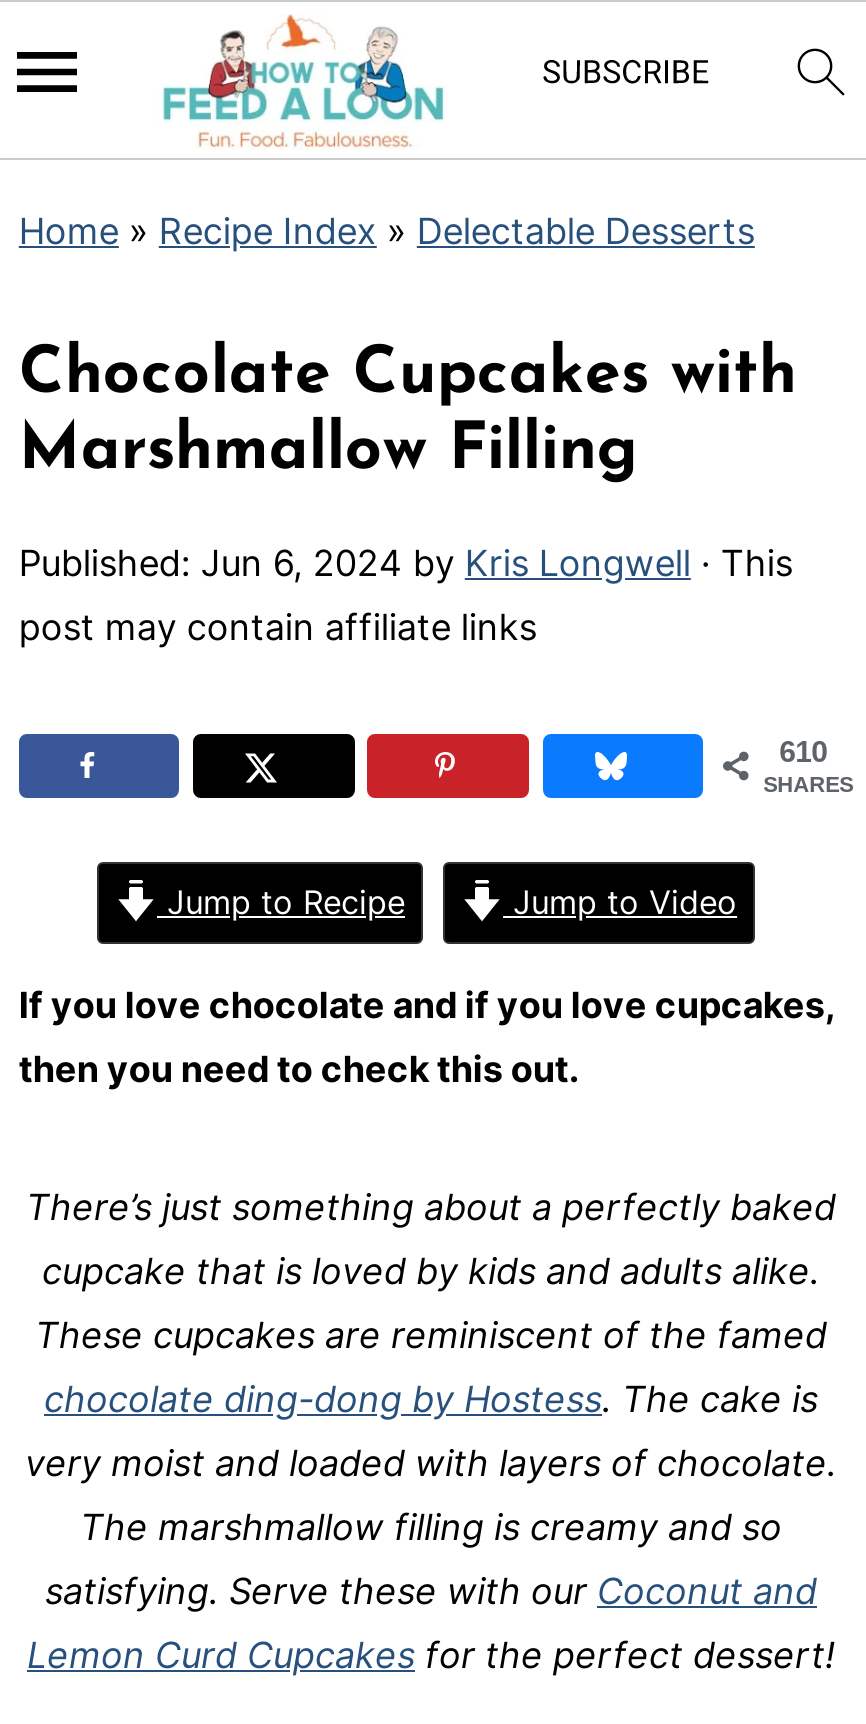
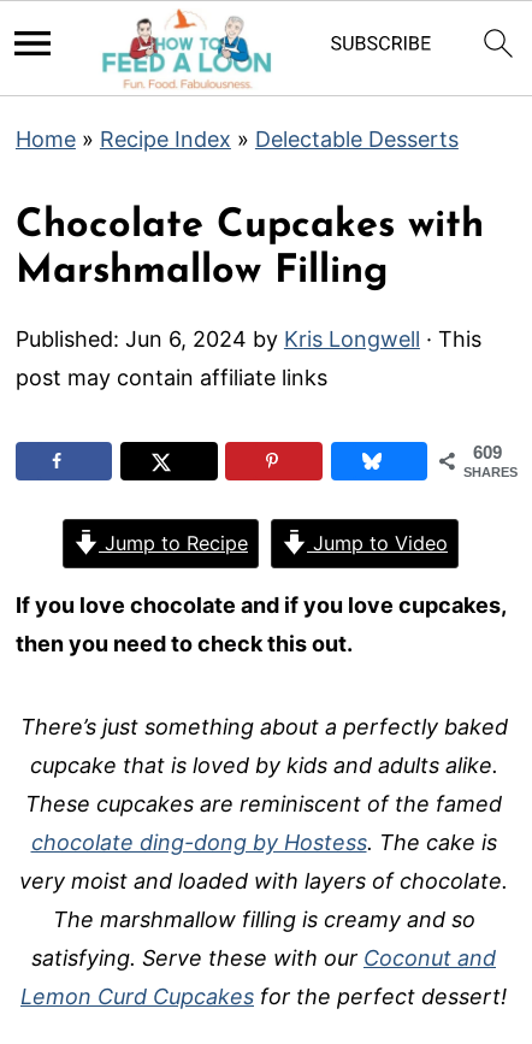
[779,734,827,768] 610 -> [473,442,502,462] 609

